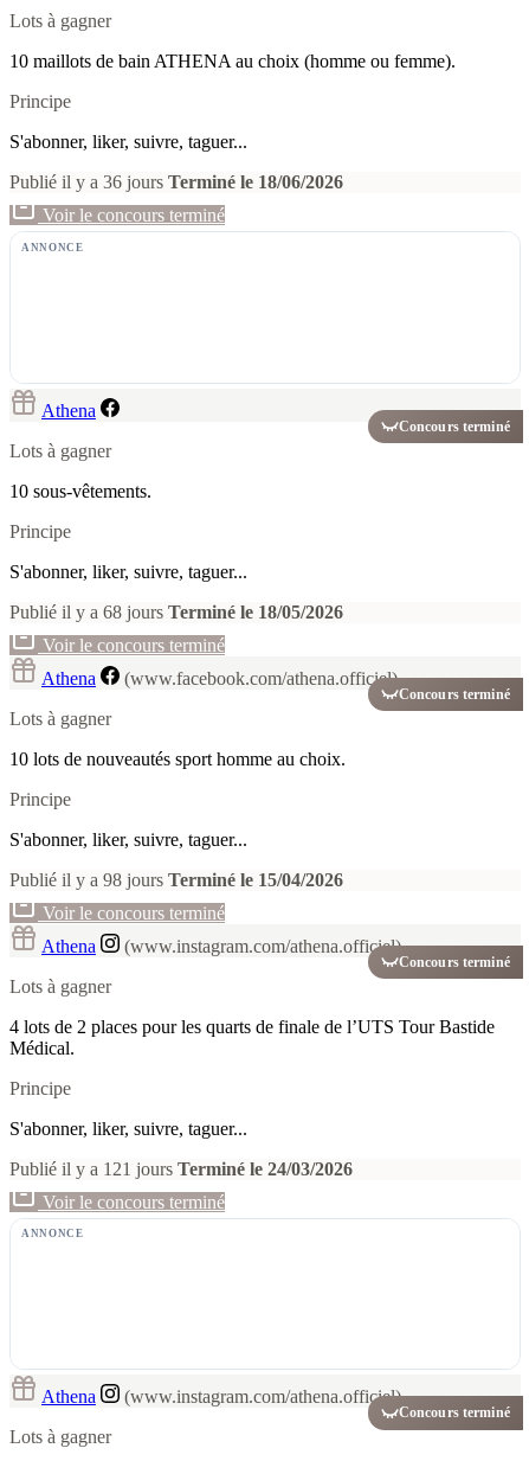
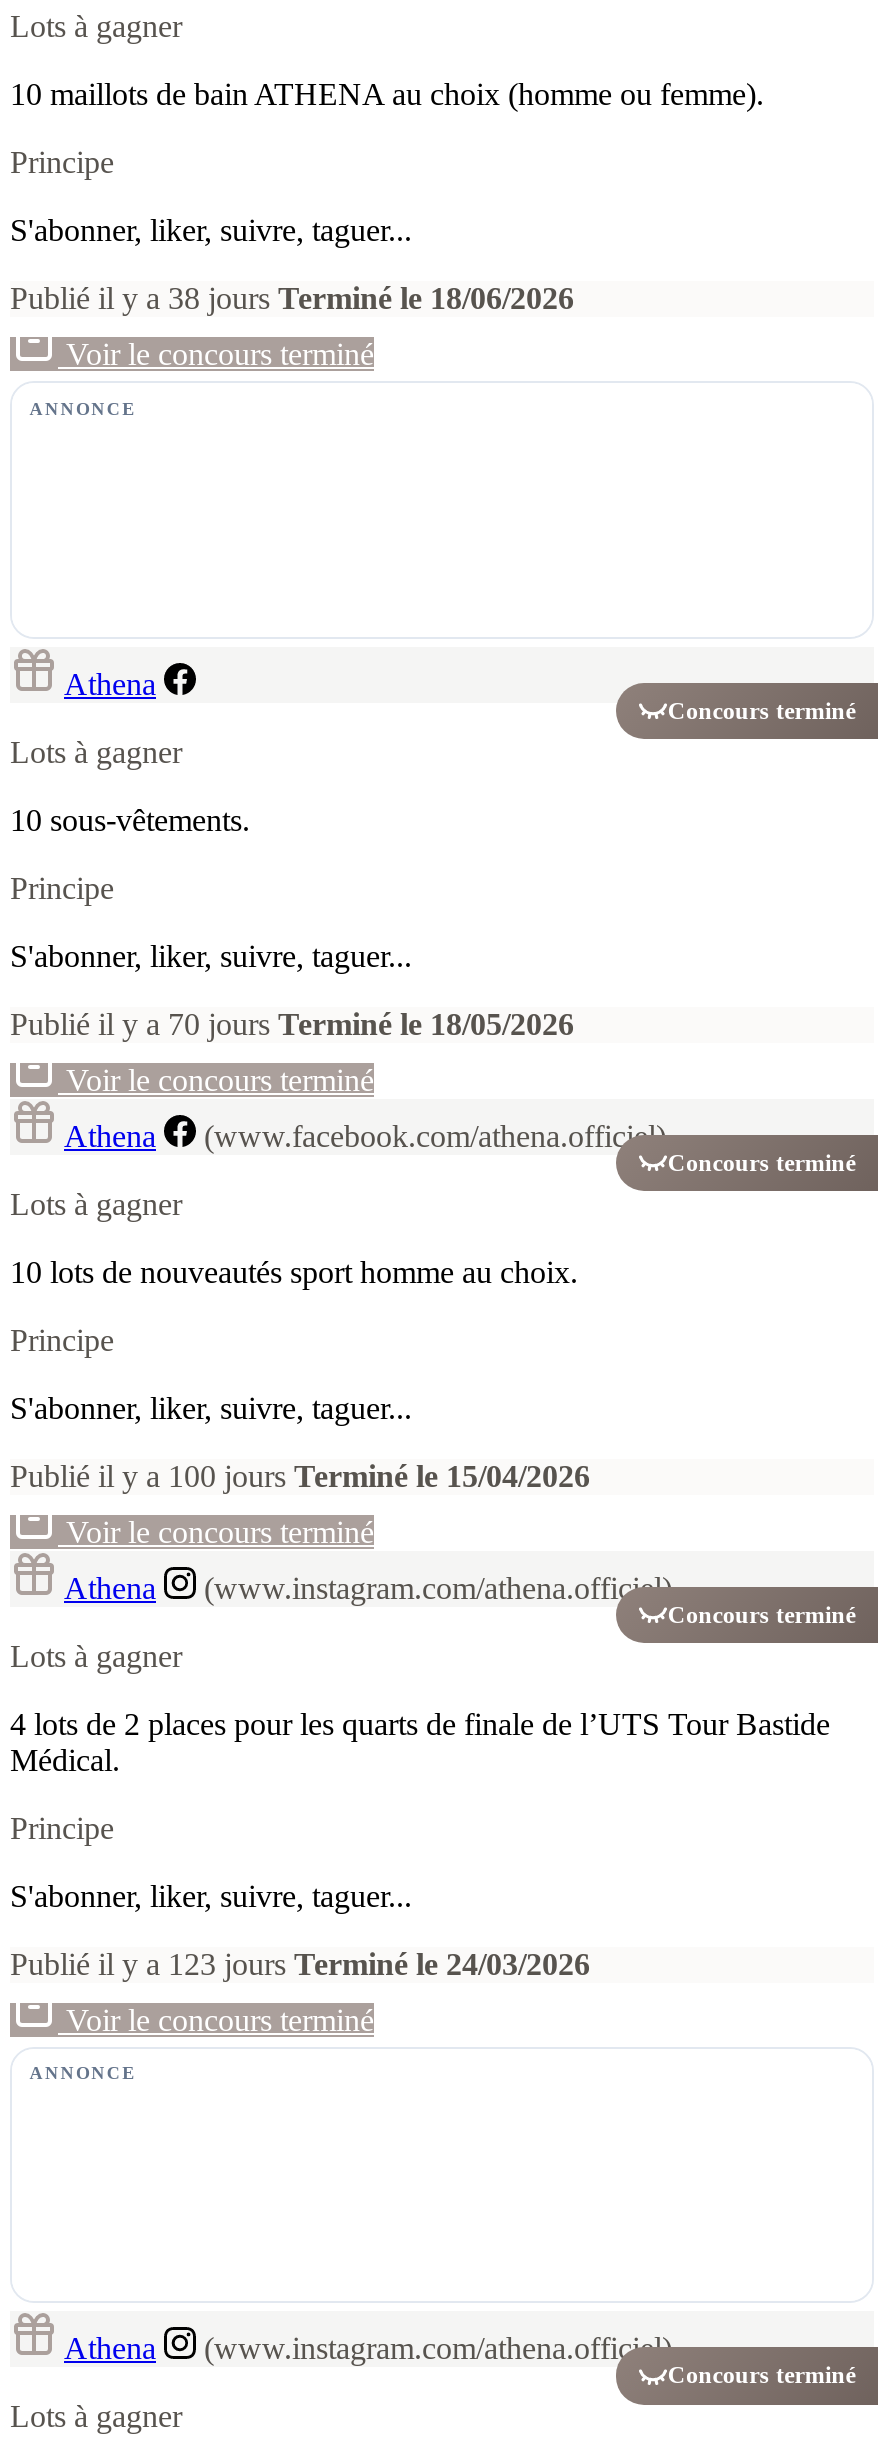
[9,172,343,192] Publié il y a 36 jours Terminé le 18/06/2026 -> [10,281,574,315] Publié il y a 38 jours Terminé le 18/06/2026
[9,602,343,622] Publié il y a 68 jours Terminé le 18/05/2026 -> [10,1006,574,1040] Publié il y a 70 jours Terminé le 18/05/2026
[9,869,343,890] Publié il y a 98 jours Terminé le 15/04/2026 -> [10,1458,590,1492] Publié il y a 100 jours Terminé le 15/04/2026
[9,1158,353,1179] Publié il y a 121 jours Terminé le 24/03/2026 -> [10,1946,590,1980] Publié il y a 123 jours Terminé le 24/03/2026

